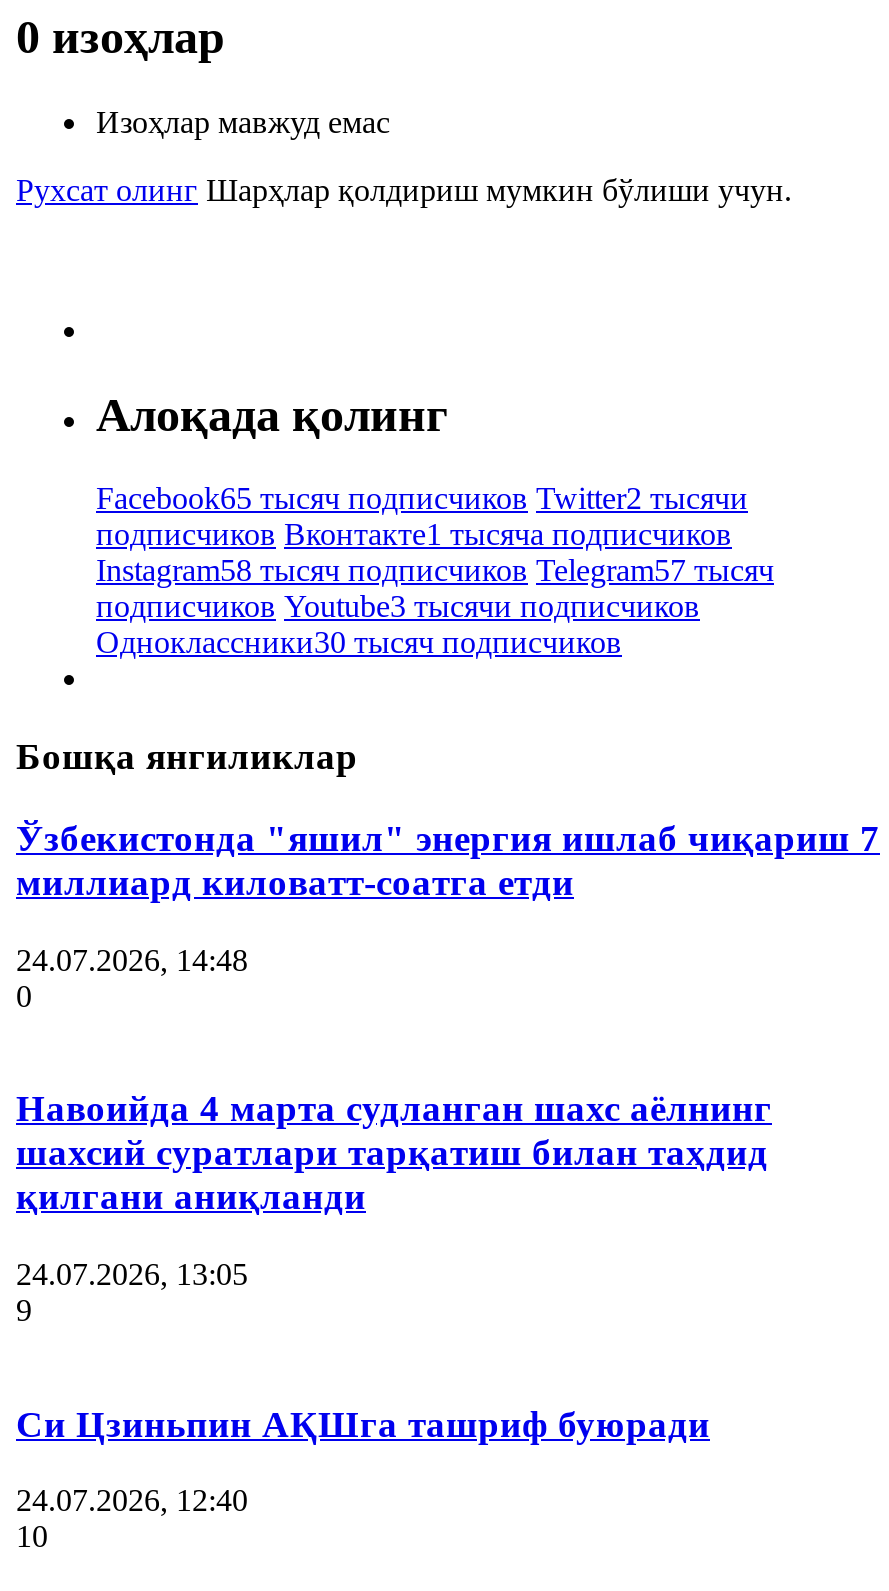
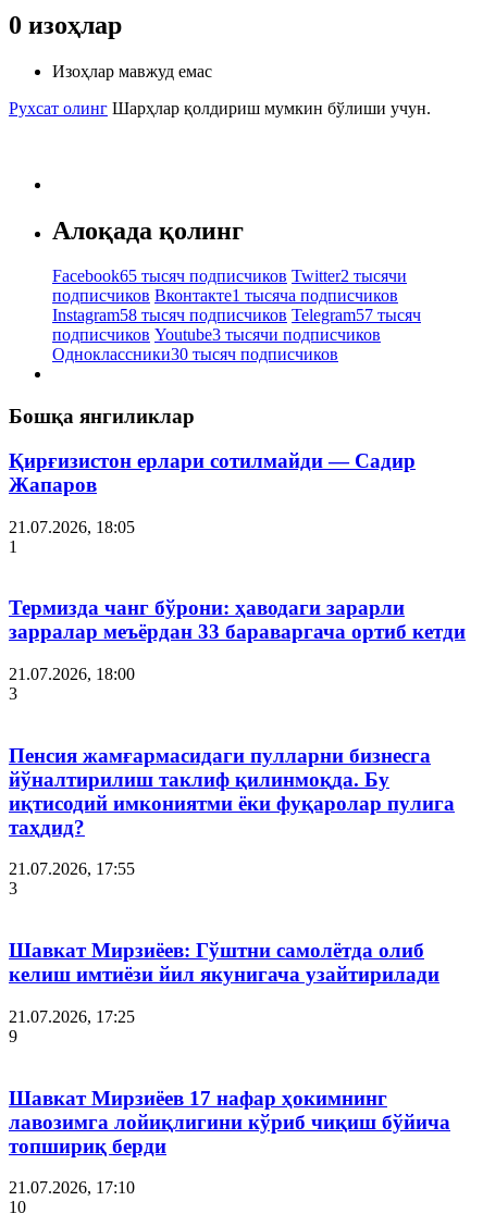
[16,817,880,1291] Ўзбекистонда "яшил" энергия ишлаб чиқариш 7 | миллиард киловатт-соатга етди | 24.07.2026, 14:48 | 0 | Навоийда 4 марта судланган шахс аёлнинг | шахсий суратлари тарқатиш билан таҳдид | қилгани аниқланди | 24.07.2026, 13:05 -> [9,449,466,1026] Қирғизистон ерлари сотилмайди — Садир | Жапаров | 21.07.2026, 18:05 | 1 | Термизда чанг бўрони: ҳаводаги зарарли | зарралар меъёрдан 33 бараваргача ортиб кетди | 21.07.2026, 18:00 | 3 | Пенсия жамғармасидаги пулларни бизнесга | йўналтирилиш таклиф қилинмоқда. Бу | иқтисодий имкониятми ёки фуқаролар пулига | таҳдид? | 21.07.2026, 17:55 | 3 | Шавкат Мирзиёев: Гўштни самолётда олиб | келиш имтиёзи йил якунигача узайтирилади | 21.07.2026, 17:25
[16,1403,710,1445] Си Цзиньпин АҚШга ташриф буюради -> [9,1086,450,1157] Шавкат Мирзиёев 17 нафар ҳокимнинг | лавозимга лойиқлигини кўриб чиқиш бўйича | топшириқ берди
[16,1484,248,1518] 24.07.2026, 12:40 -> [9,1178,135,1197] 21.07.2026, 17:10

